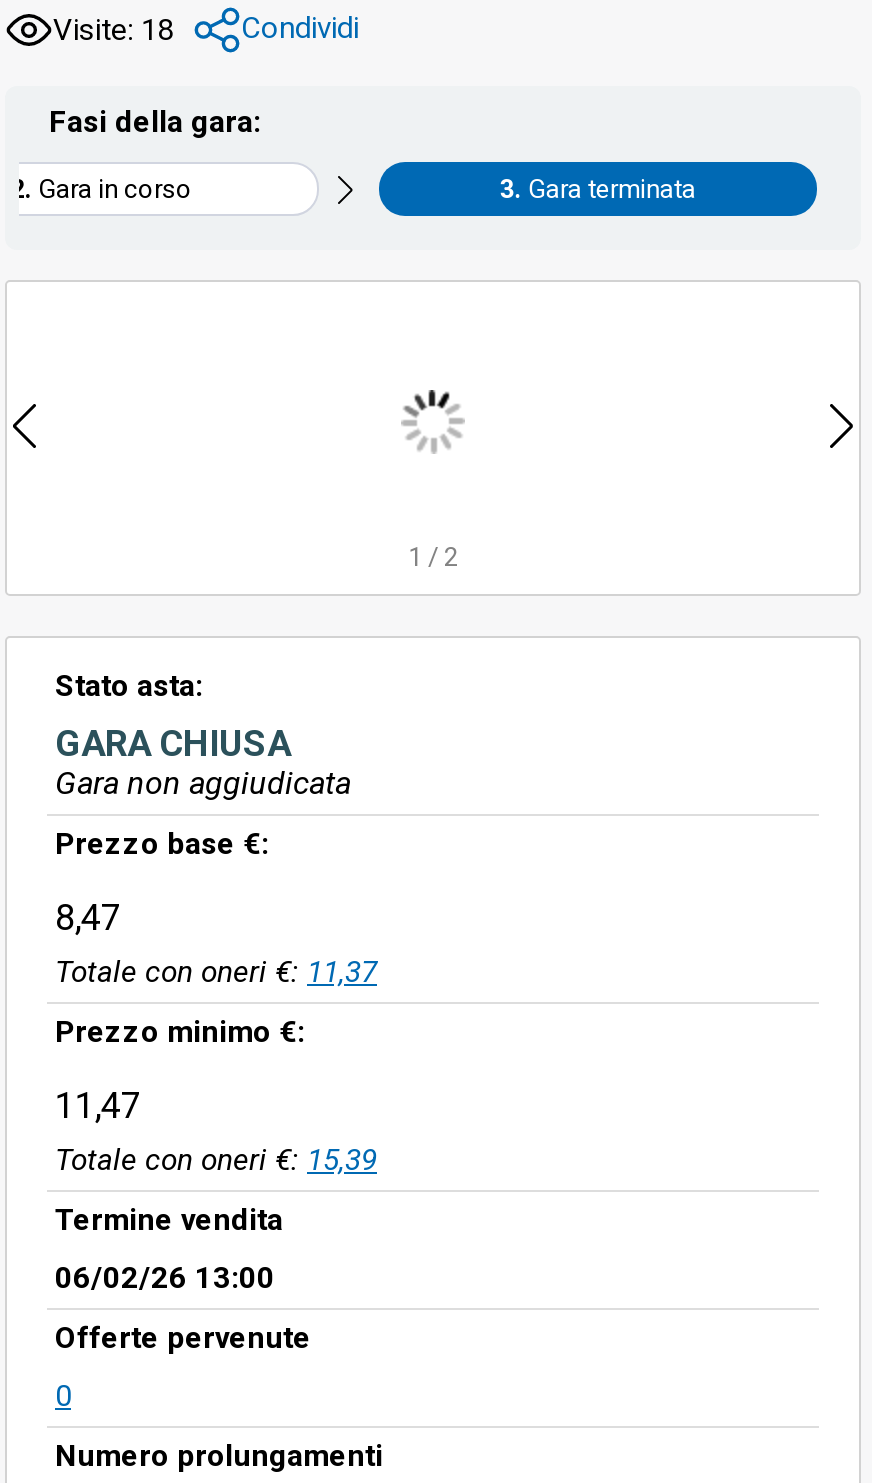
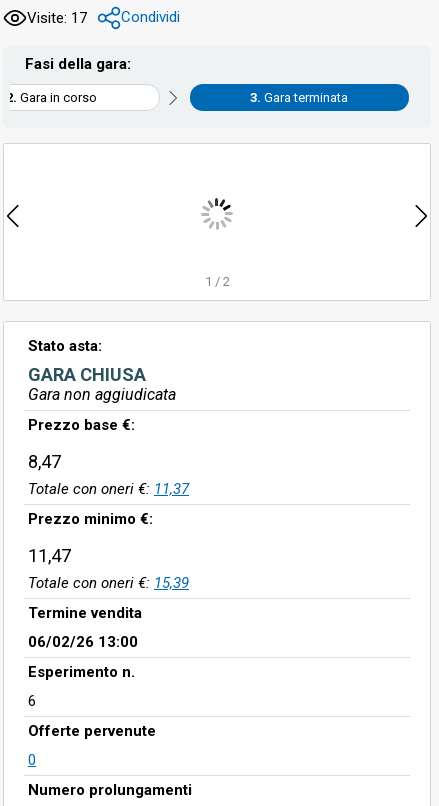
[53,10,359,47] Visite: 18 Condividi -> [27,8,180,26] Visite: 17 Condividi
none -> [28,663,135,710] Esperimento n. | 6

